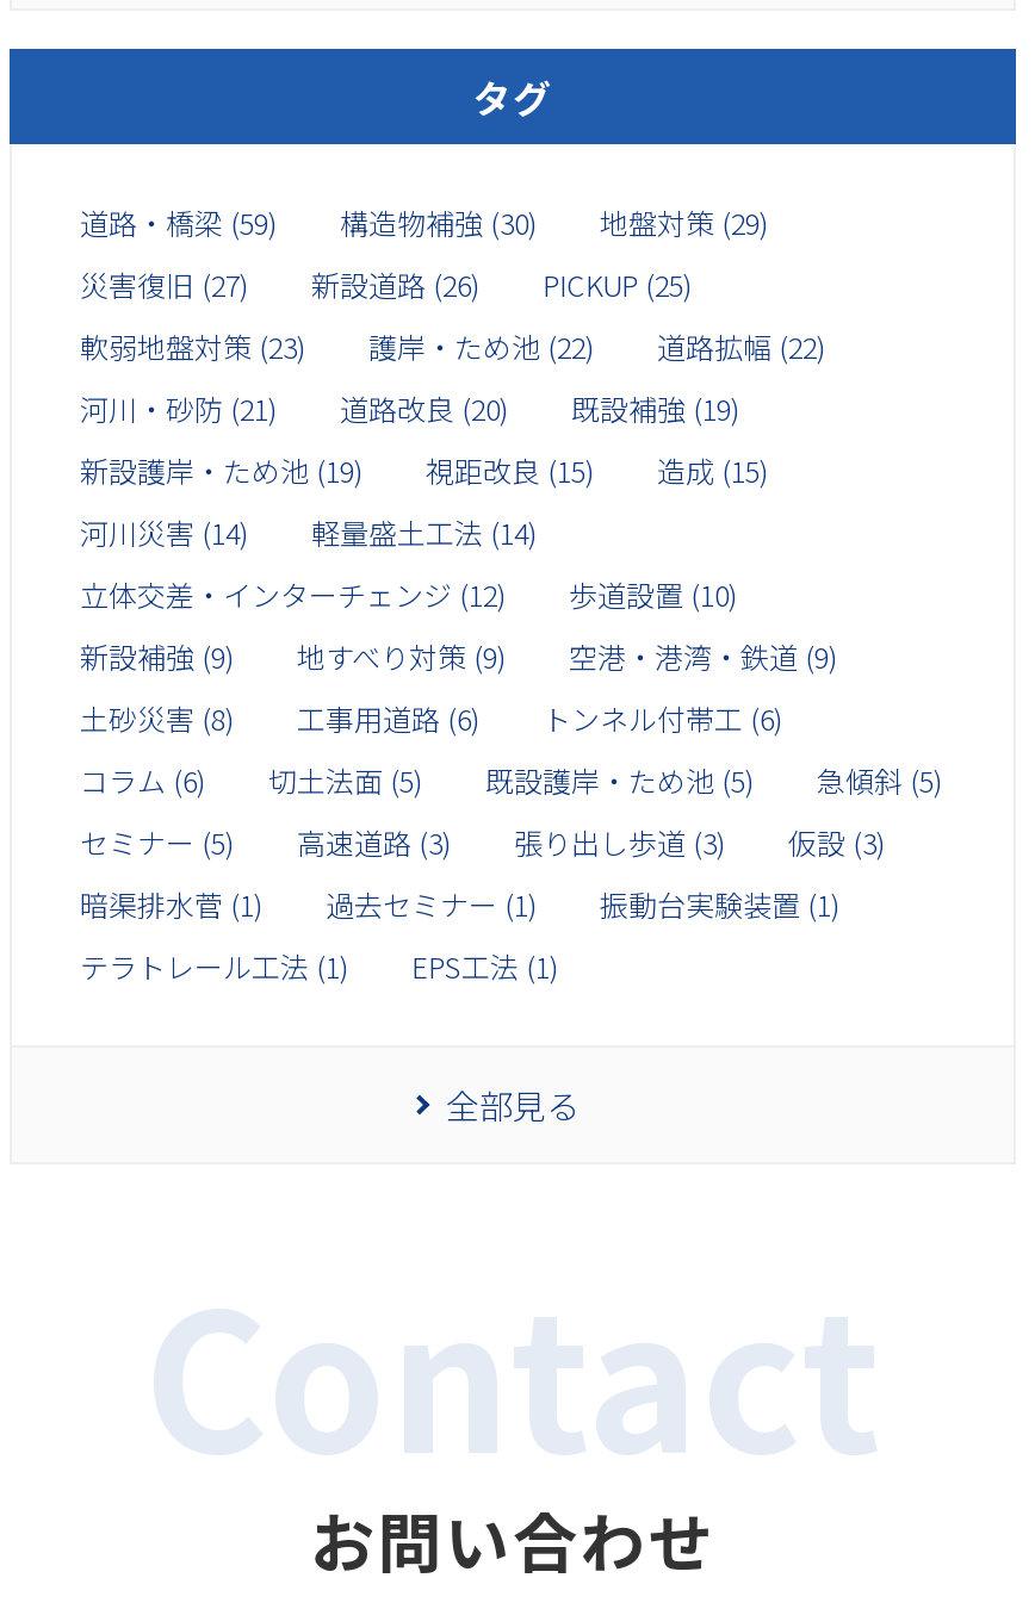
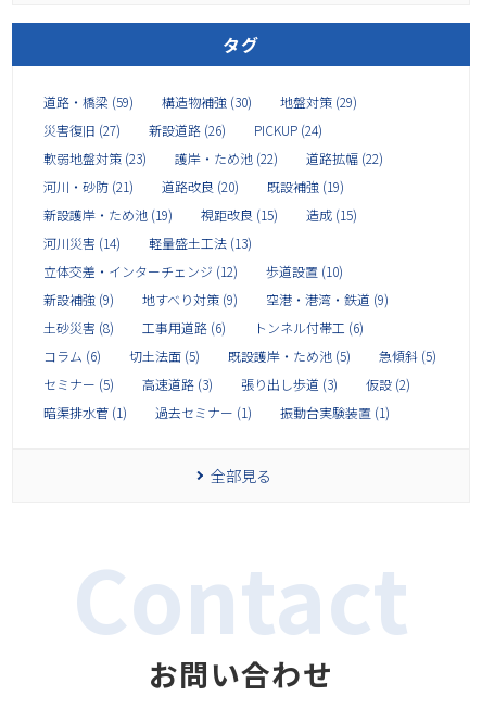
[80,263,693,303] 災害復旧 (27) 新設道路 (26) PICKUP (25) -> [44,120,323,139] 災害復旧 (27) 新設道路 (26) PICKUP (24)
[311,511,538,551] 軽量盛土工法 (14) -> [149,233,252,252] 軽量盛土工法 (13)
[80,820,886,861] セミナー (5) 高速道路 (3) 張り出し歩道 (3) 仮設 (3) -> [44,374,411,393] セミナー (5) 高速道路 (3) 張り出し歩道 (3) 仮設 (2)
[80,944,559,985] テラトレール工法 (1) | EPS工法 (1) -> none

